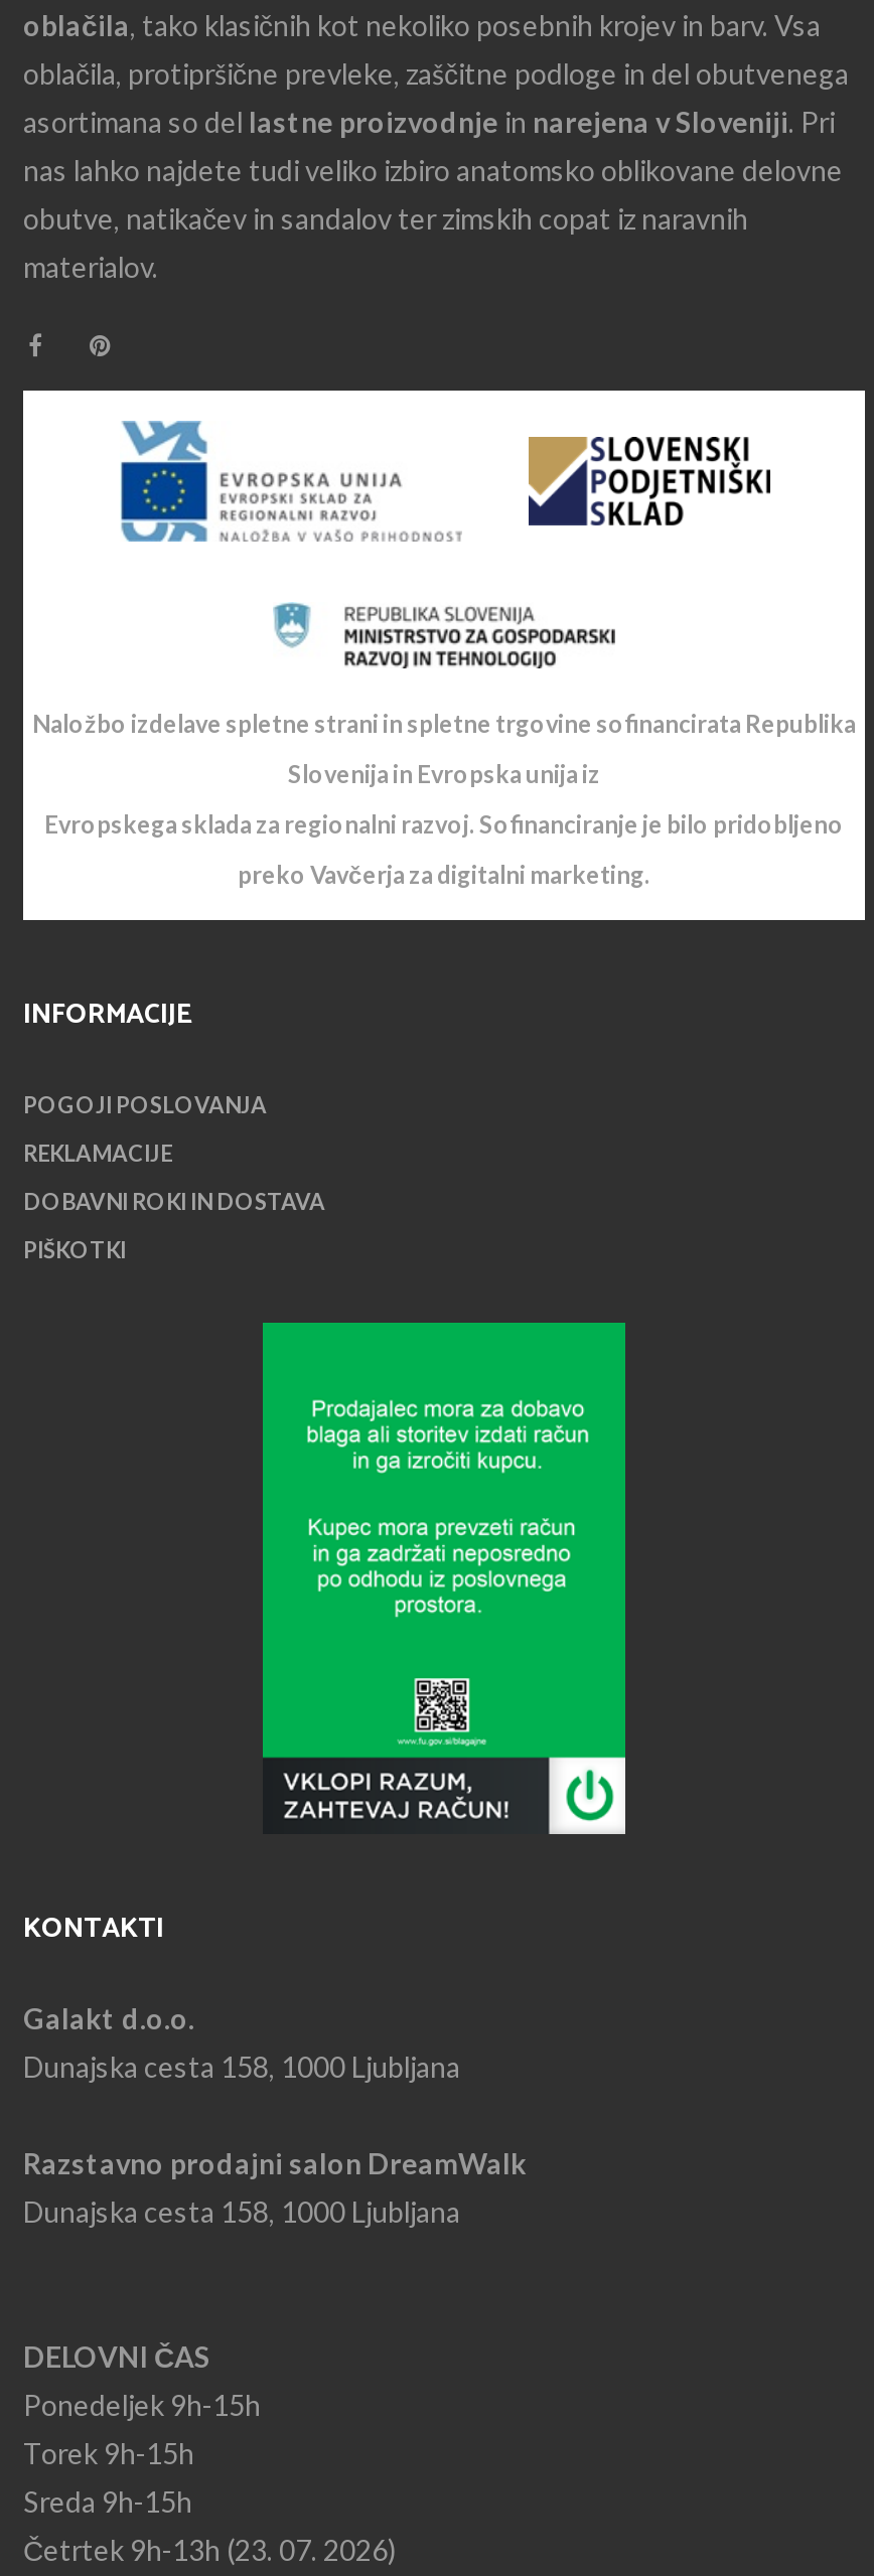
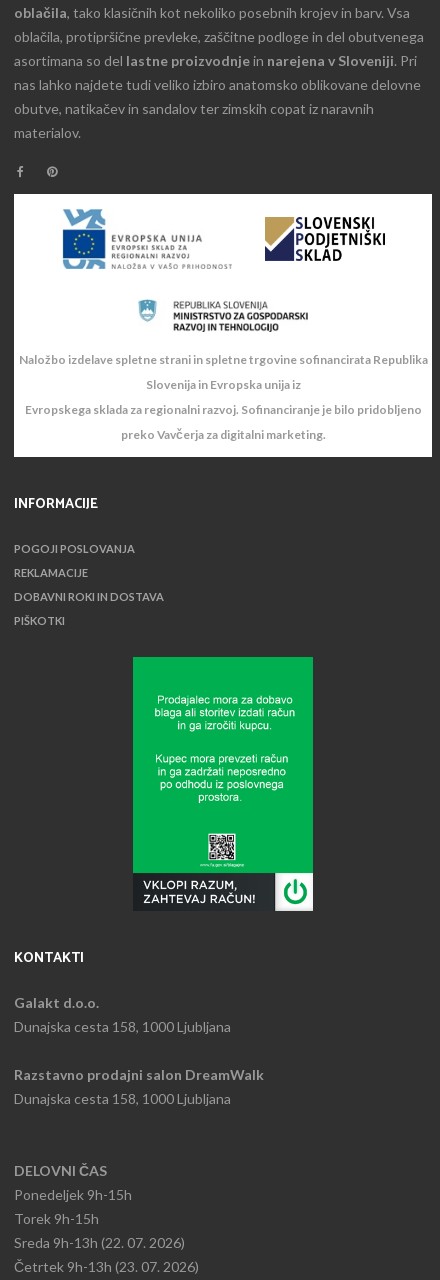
[23,2485,198,2519] Sreda 9h-15h -> [14,1234,185,1251] Sreda 9h-13h (22. 07. 2026)

